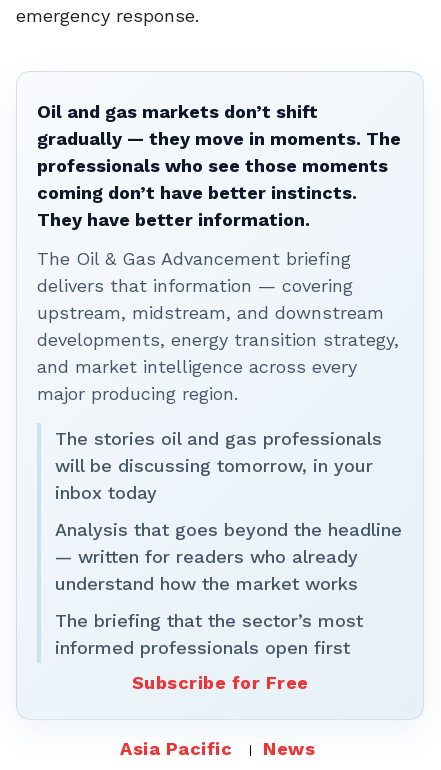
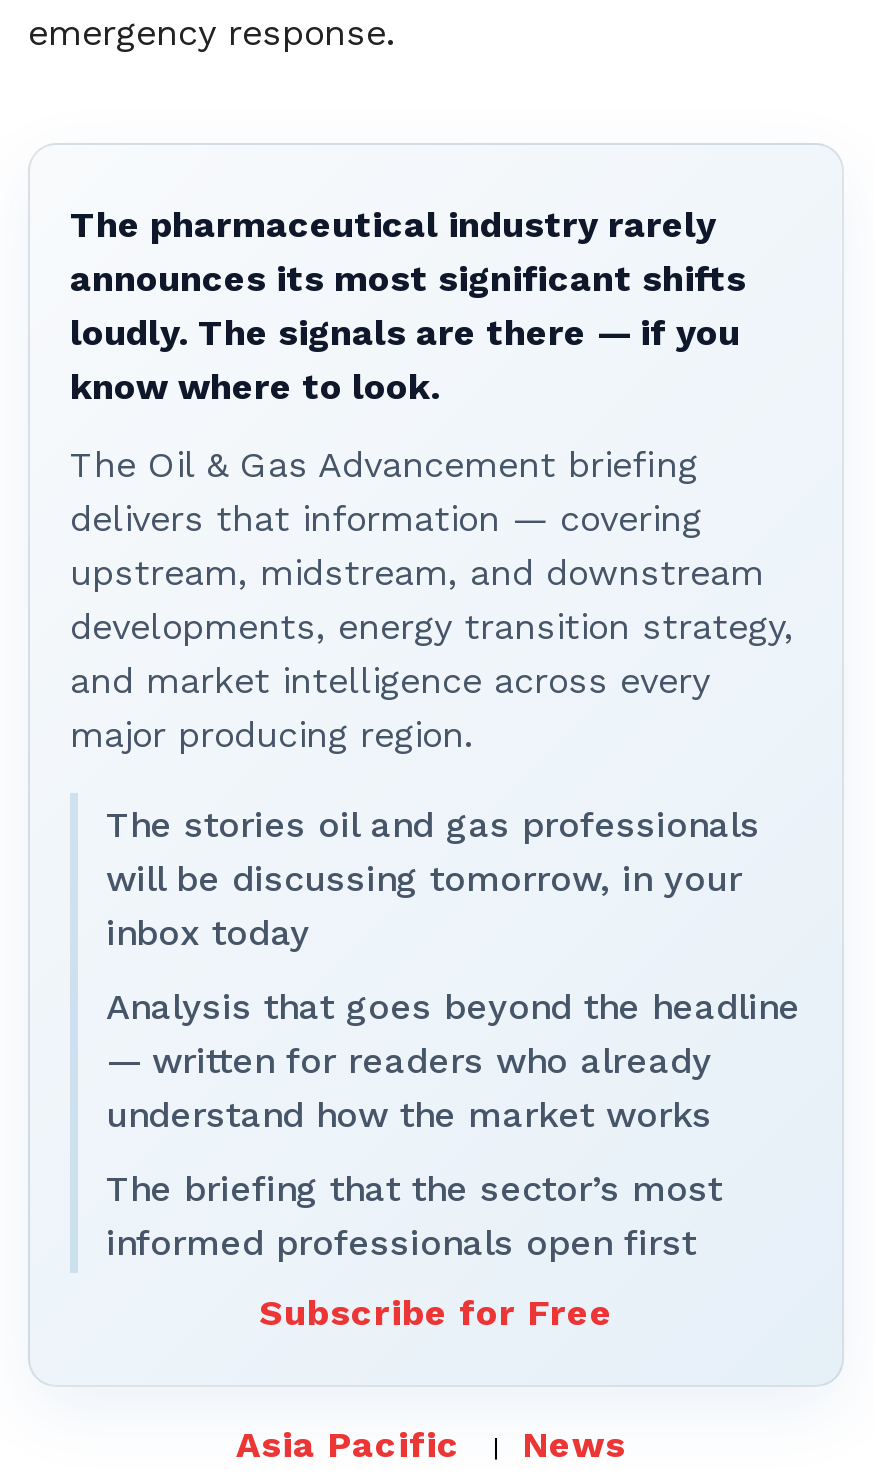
[37,101,401,230] Oil and gas markets don’t shift | gradually — they move in moments. The | professionals who see those moments | coming don’t have better instincts. | They have better information. -> [70,202,746,406] The pharmaceutical industry rarely | announces its most significant shifts | loudly. The signals are there — if you | know where to look.

